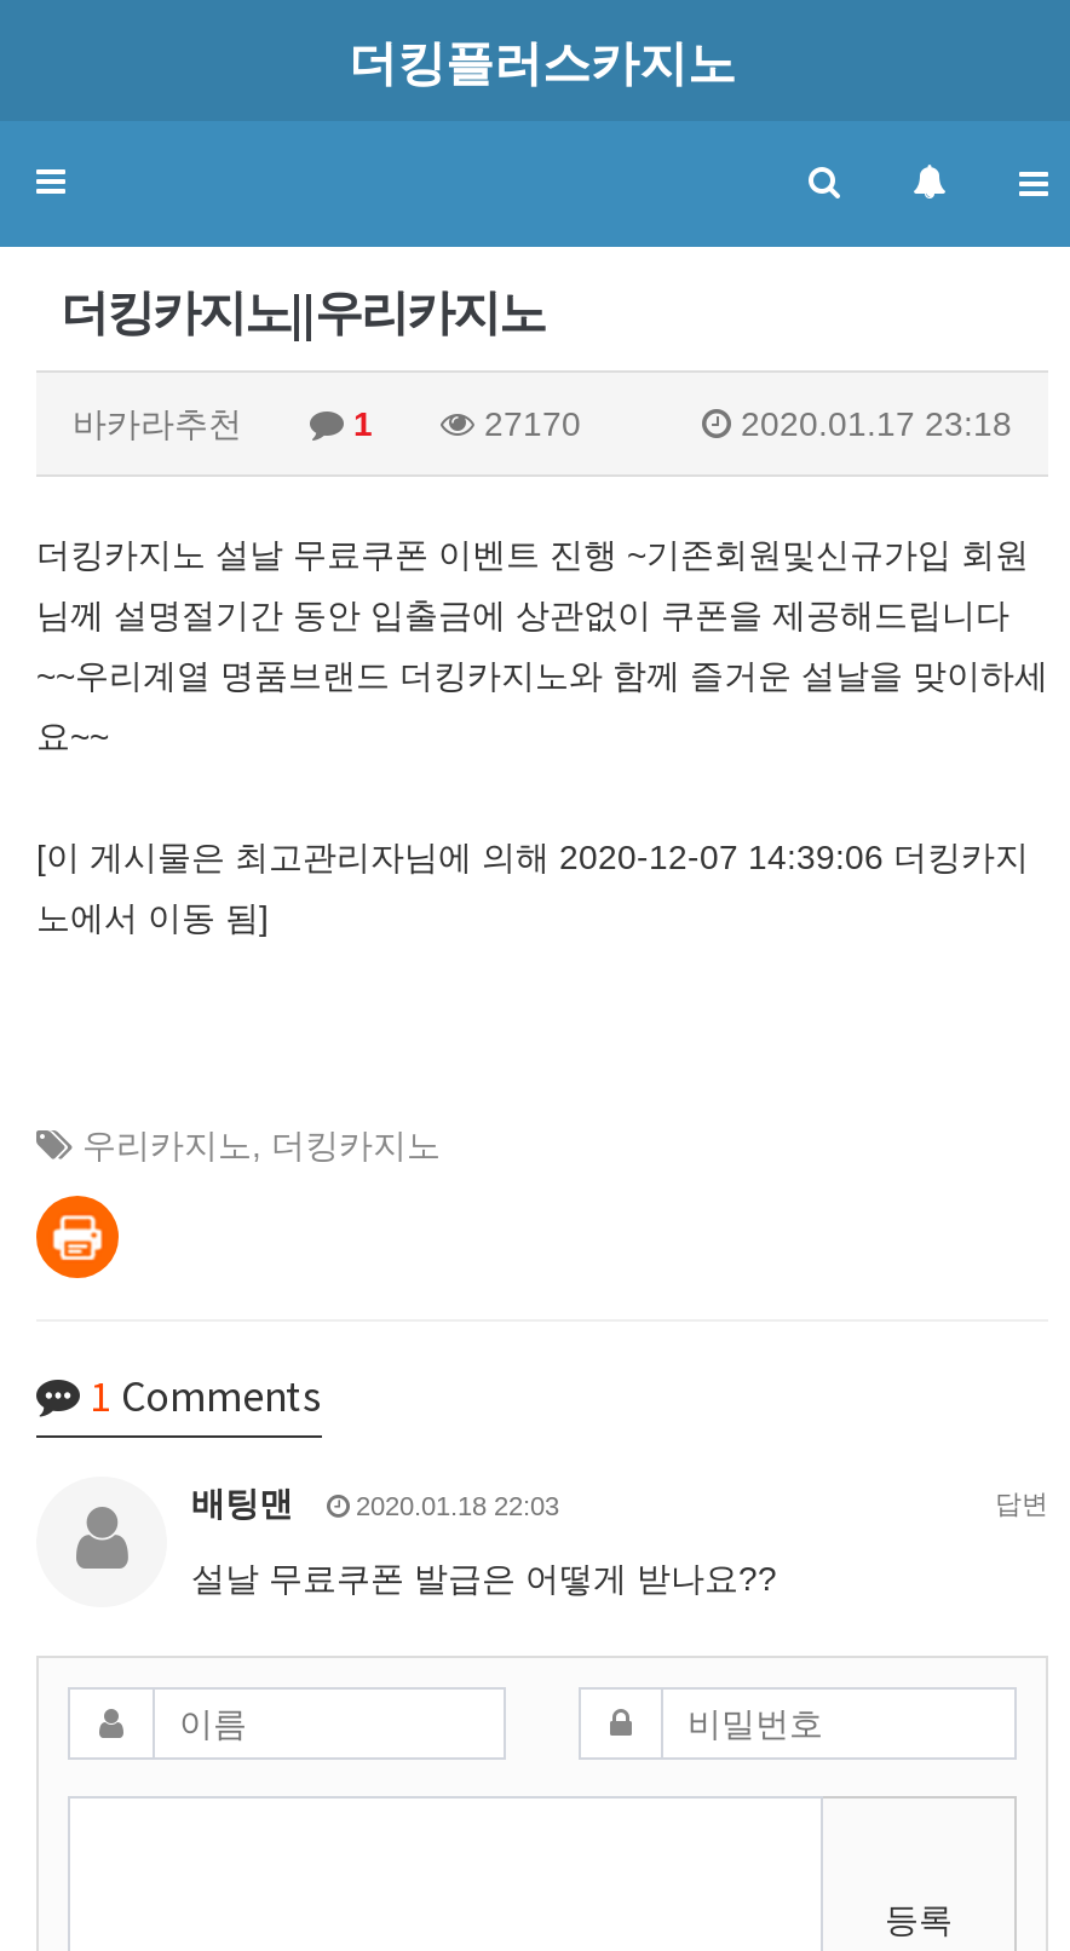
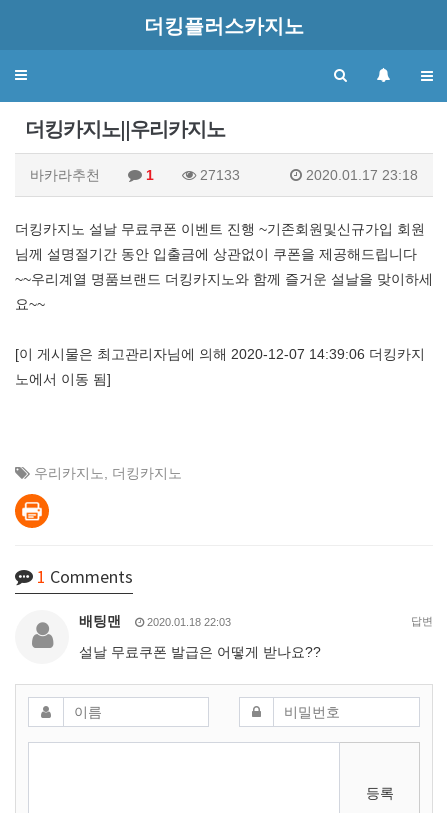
[474,404,581,443] 27170 -> [196,167,240,183] 27133

